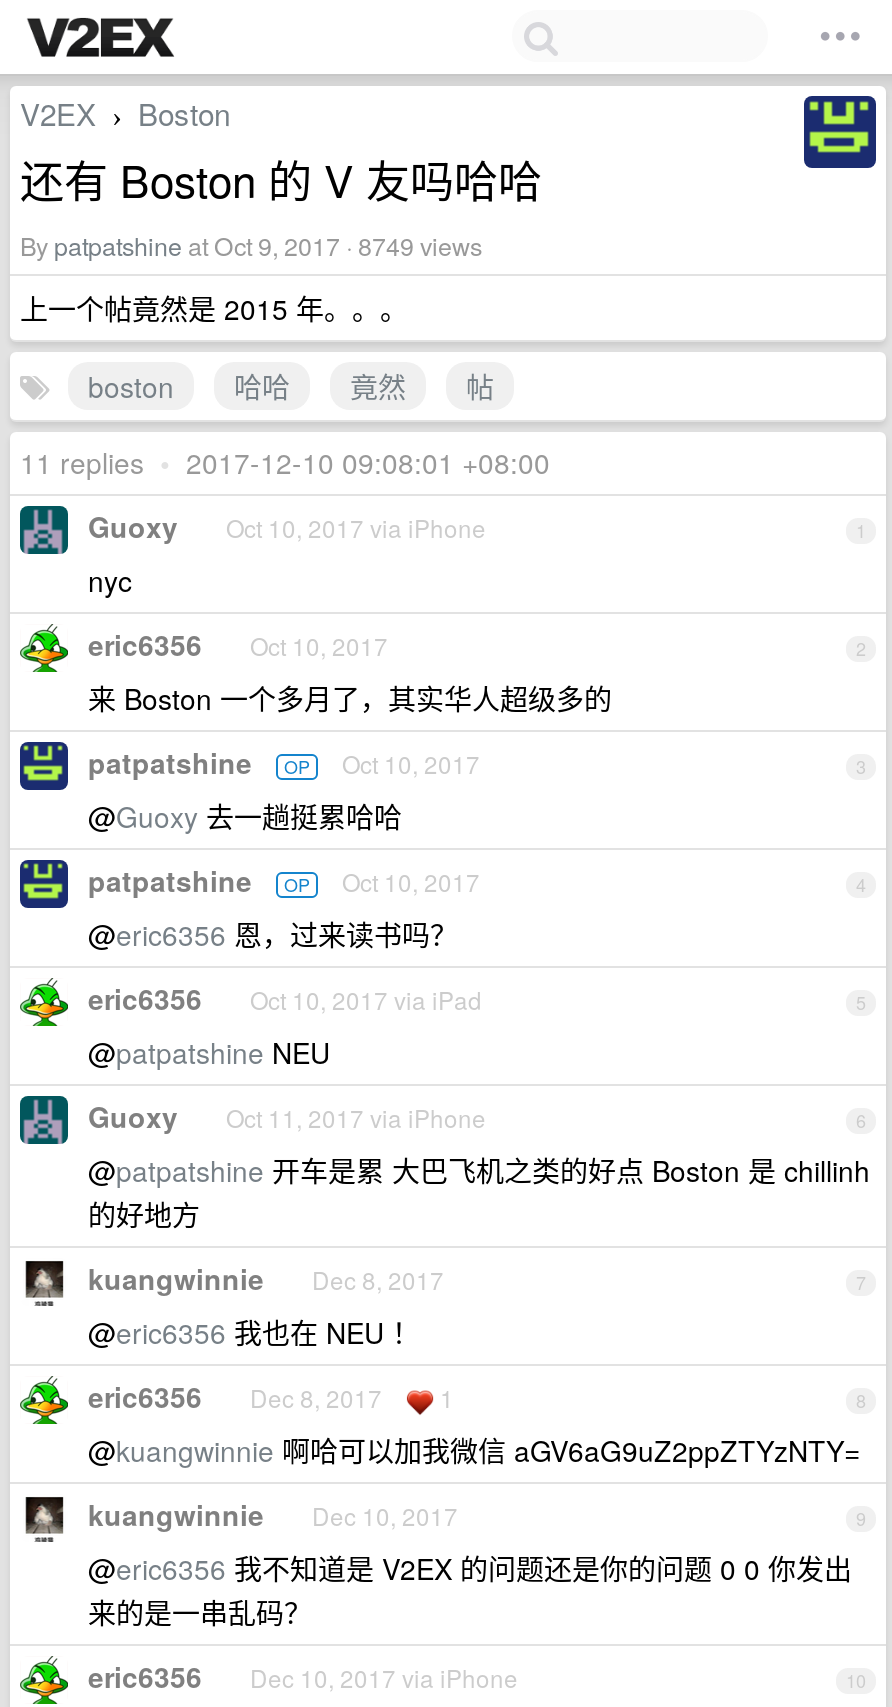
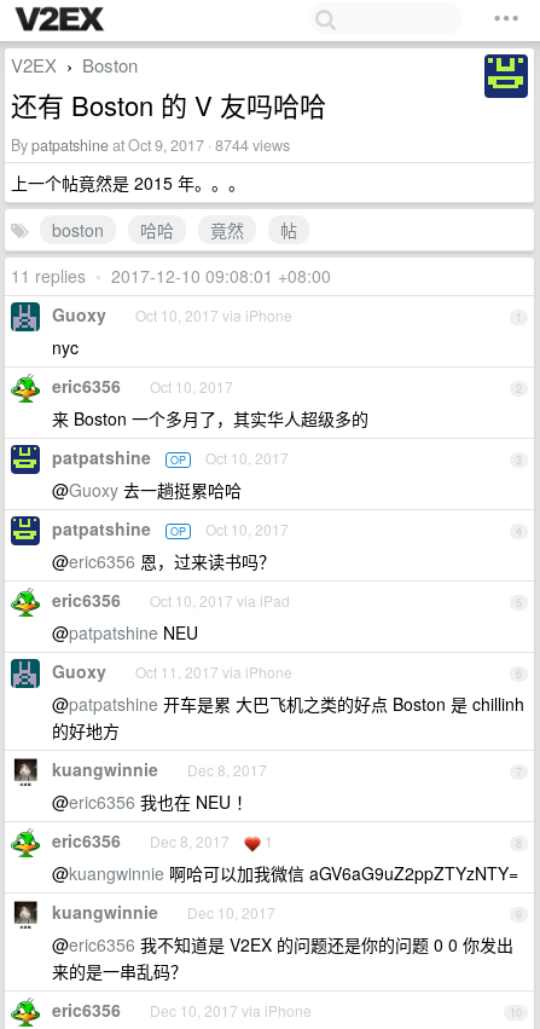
[20,228,482,264] By patpatshine at Oct 9, 2017 · 8749 views -> [11,134,290,156] By patpatshine at Oct 9, 2017 · 8744 views

